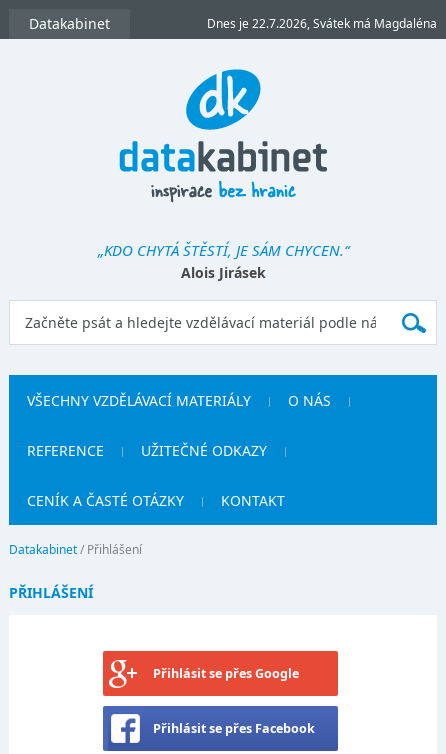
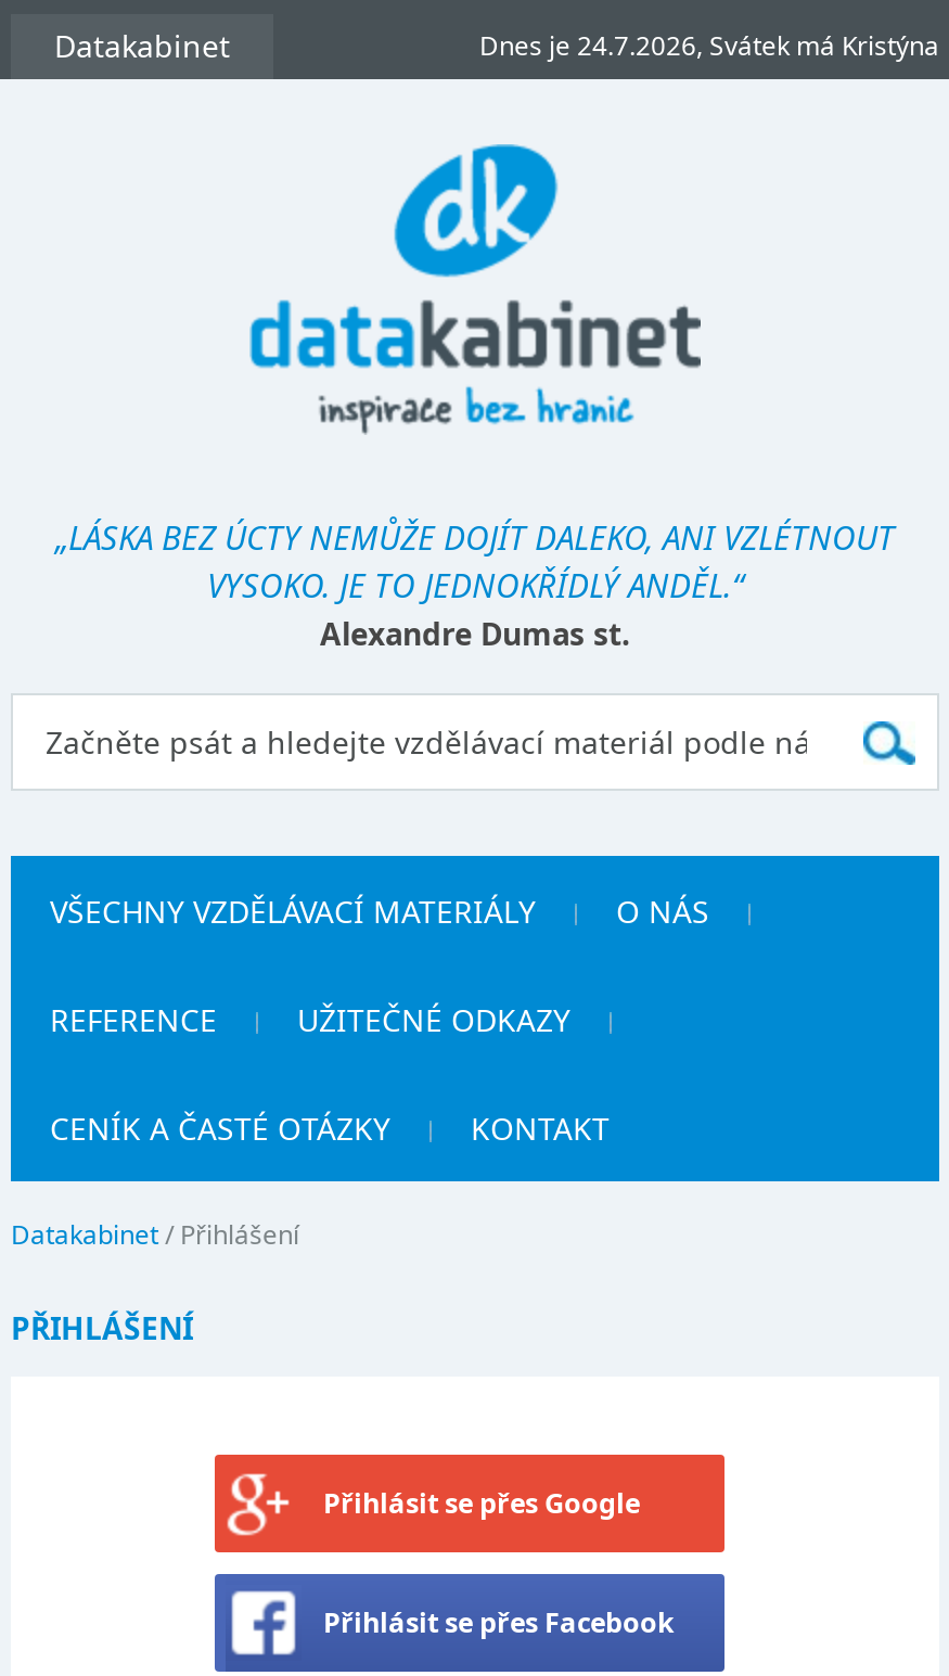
[207,15,437,32] Dnes je 22.7.2026, Svátek má Magdaléna -> [479,27,939,64] Dnes je 24.7.2026, Svátek má Kristýna
[97,240,348,282] „KDO CHYTÁ ŠTĚSTÍ, JE SÁM CHYCEN.“ | Alois Jirásek -> [55,515,895,654] „LÁSKA BEZ ÚCTY NEMŮŽE DOJÍT DALEKO, ANI VZLÉTNOUT | VYSOKO. JE TO JEDNOKŘÍDLÝ ANDĚL.“ | Alexandre Dumas st.

